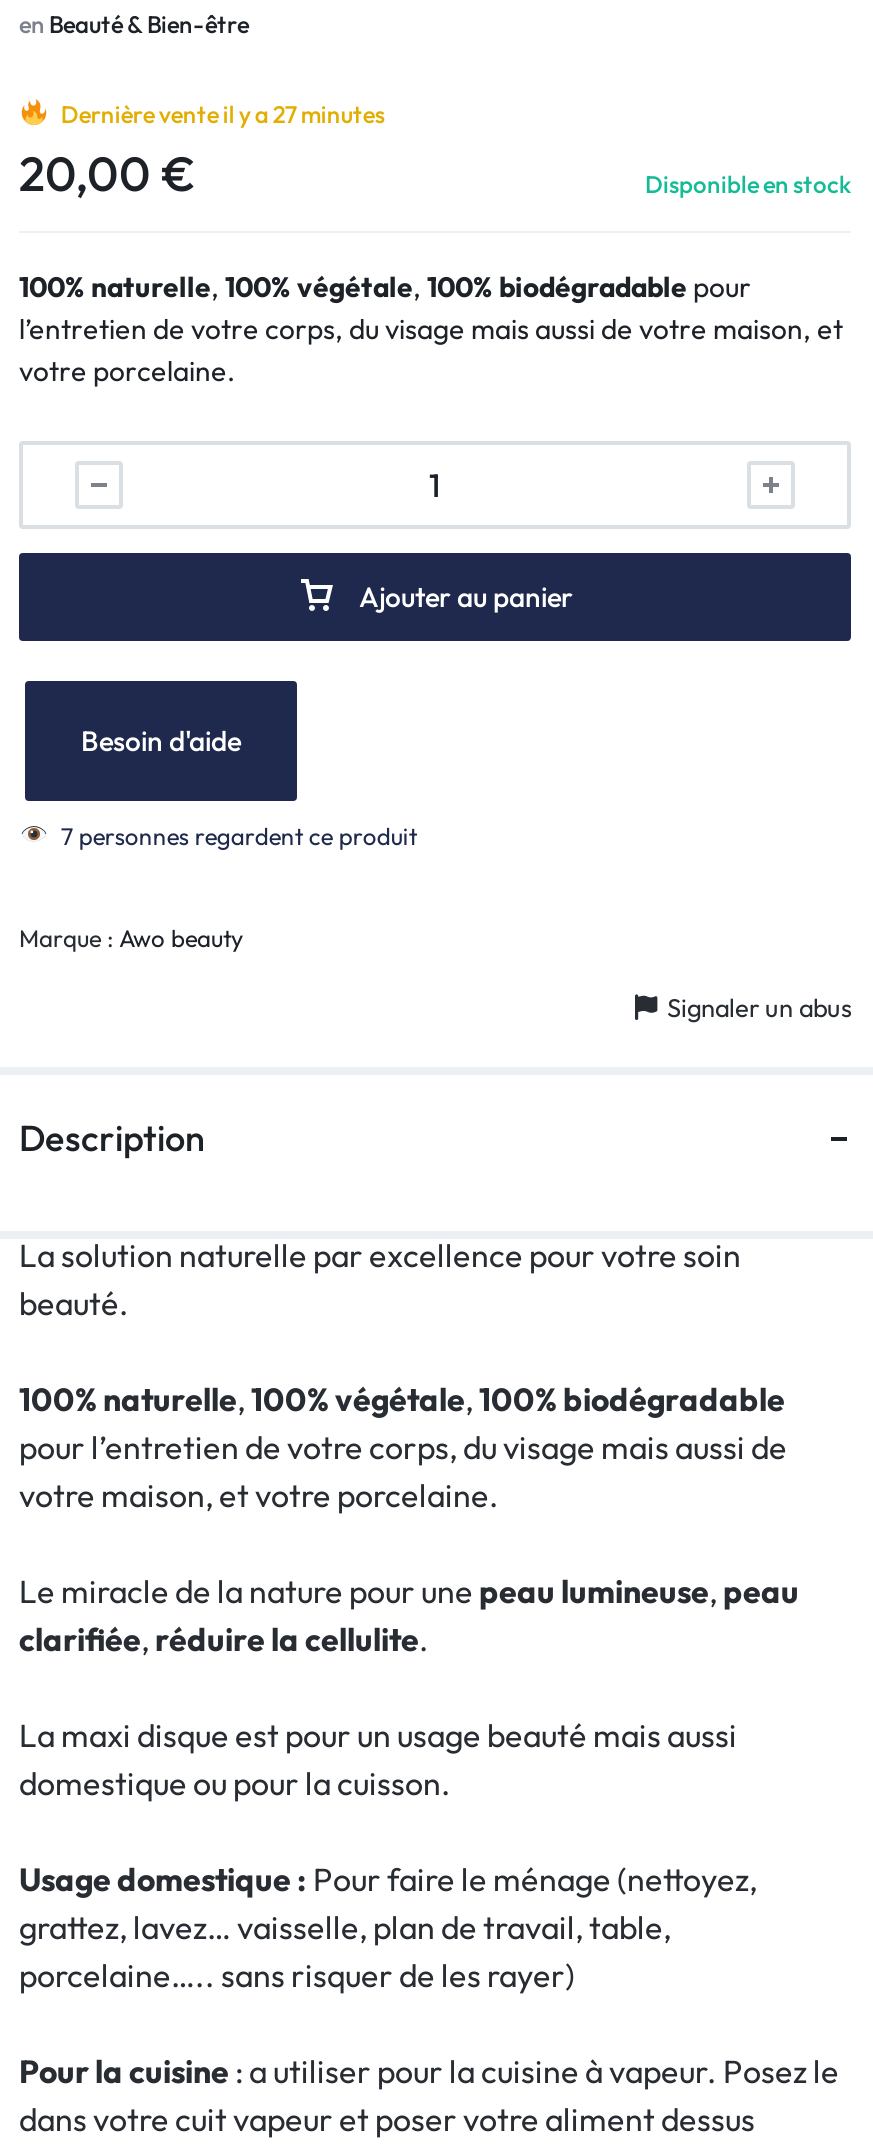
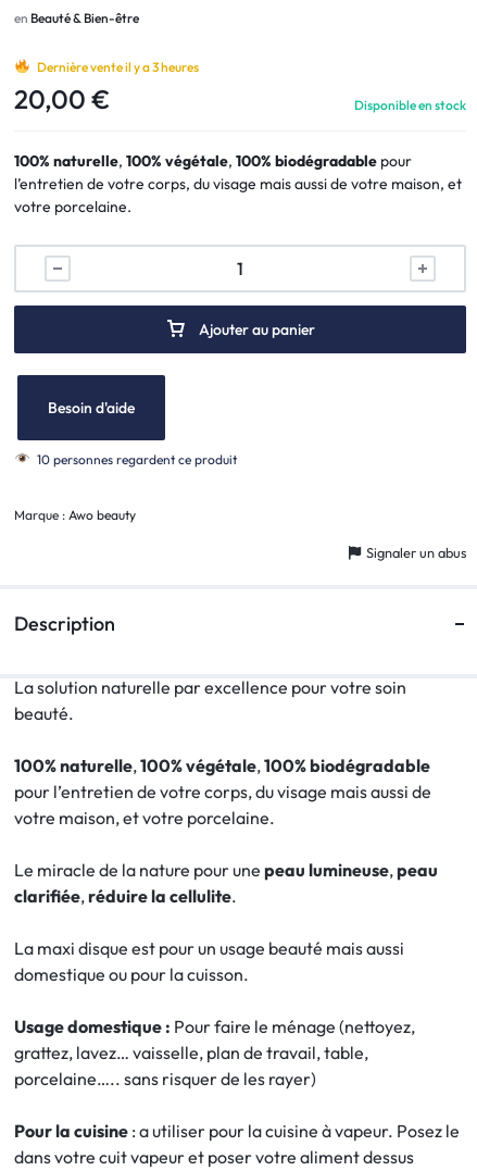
[61,98,385,128] Dernière vente il y a 27 minutes -> [37,58,199,74] Dernière vente il y a 3 heures
[61,820,417,850] 7 personnes regardent ce produit -> [37,451,237,467] 10 personnes regardent ce produit

